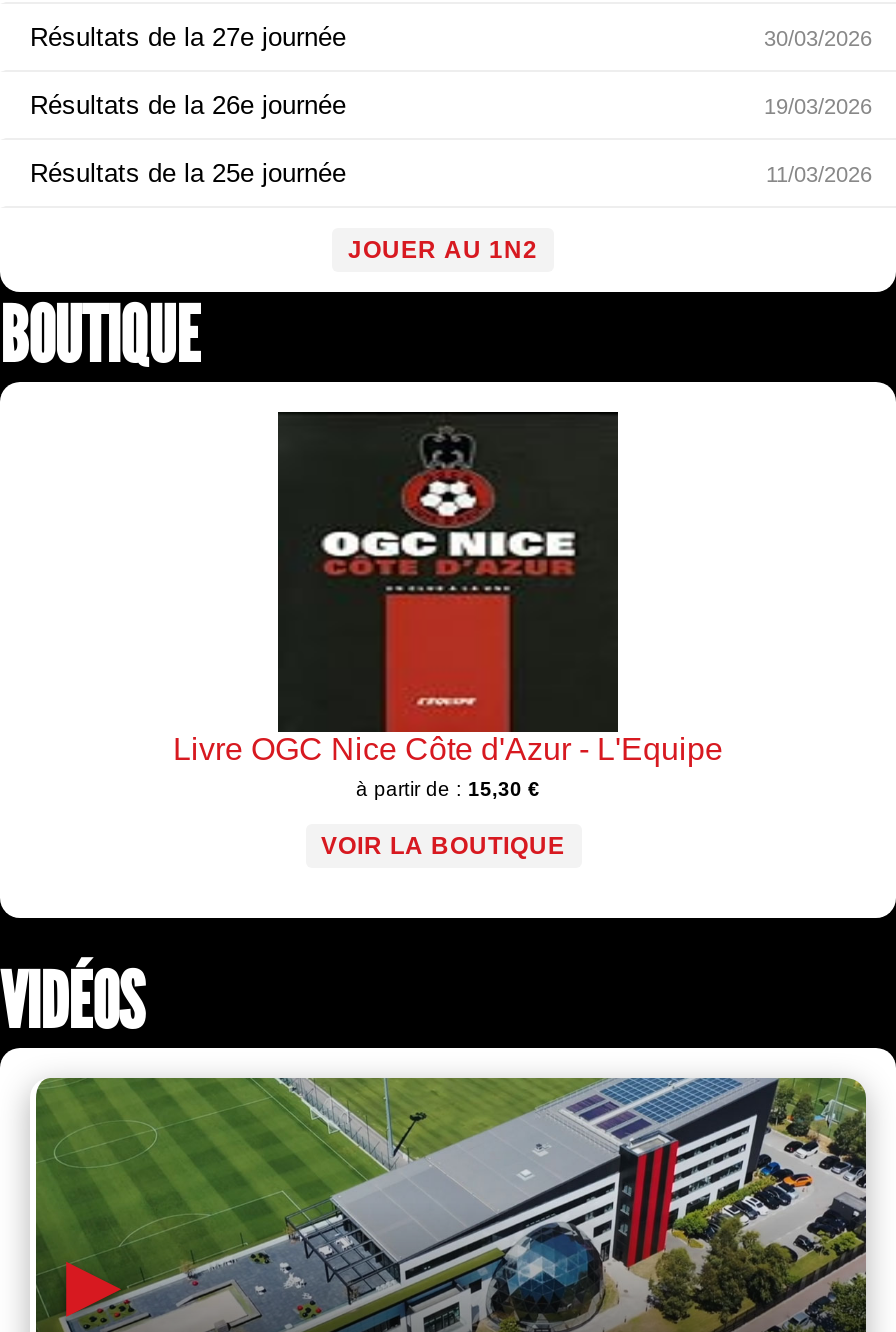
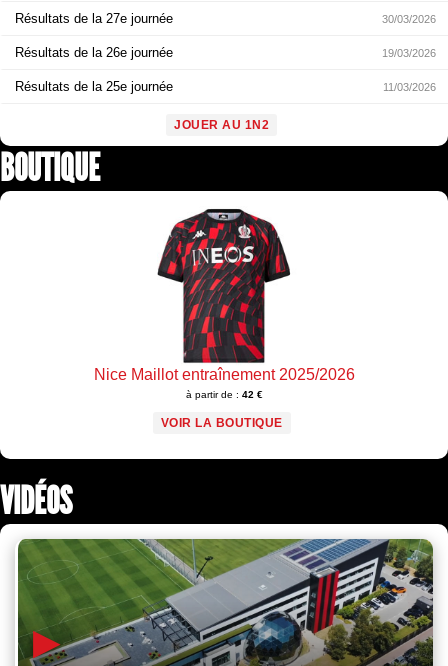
[173,410,723,800] [image] | Livre OGC Nice Côte d'Azur - L'Equipe | à partir de : 15,30 € -> [93,206,354,400] [image] | Nice Maillot entraînement 2025/2026 | à partir de : 42 €

